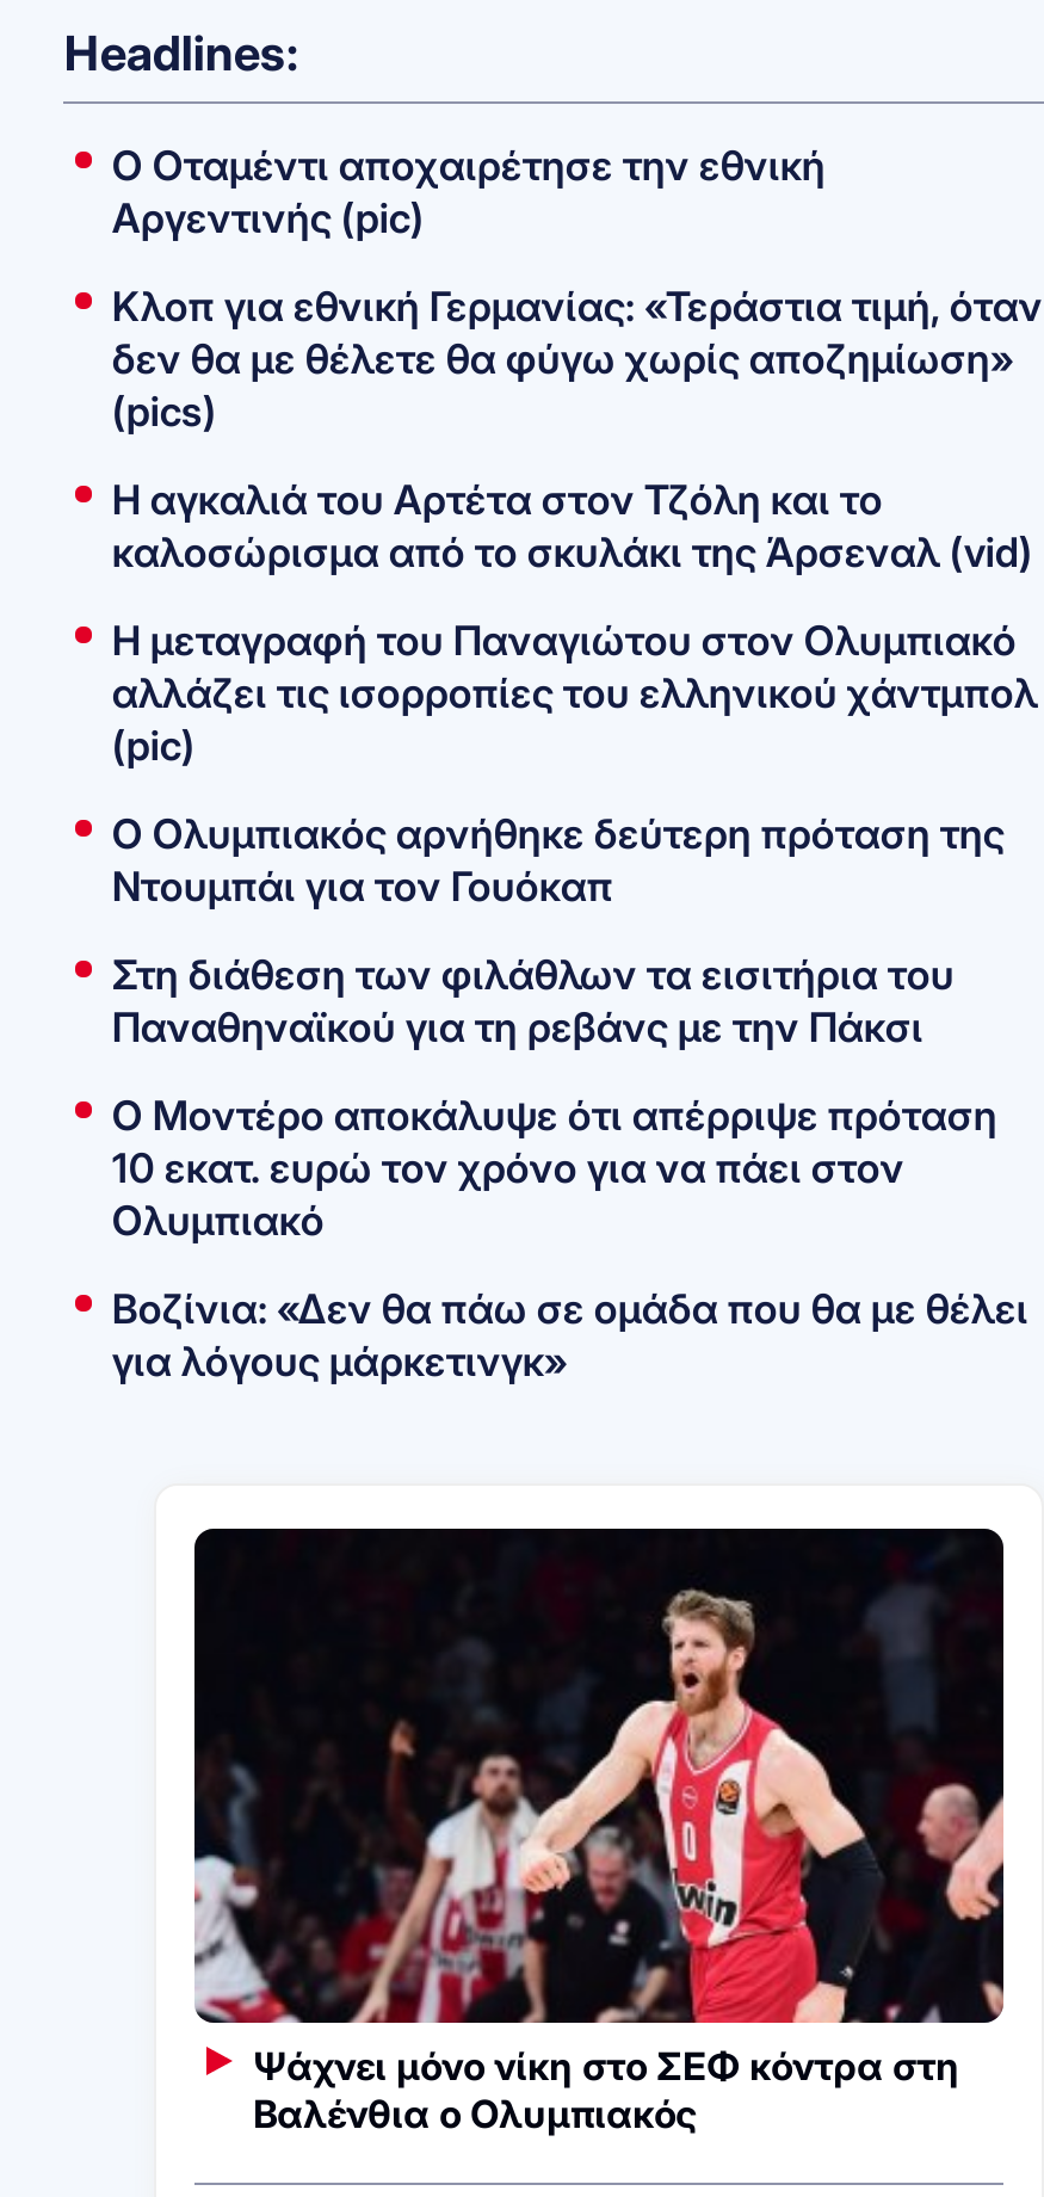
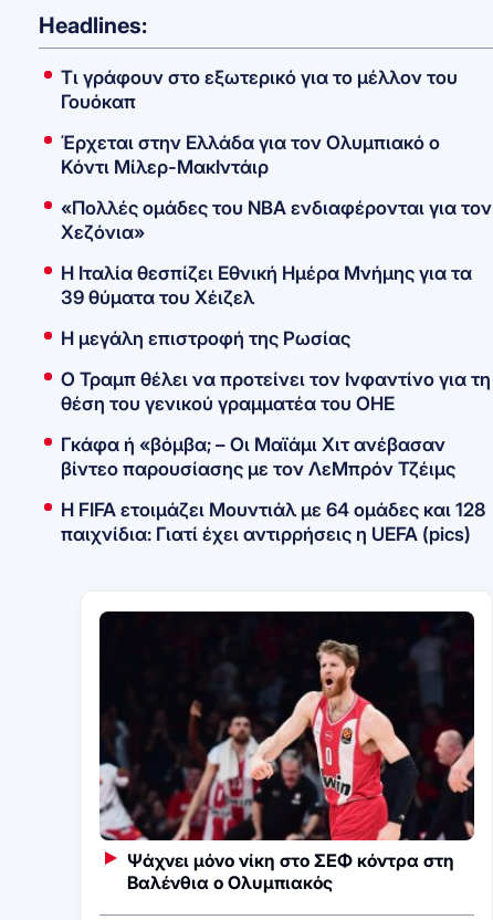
[112,141,825,242] Ο Οταμέντι αποχαιρέτησε την εθνική | Αργεντινής (pic) -> [61,66,458,112] Τι γράφουν στο εξωτερικό για το μέλλον του | Γουόκαπ
[112,282,1042,435] Κλοπ για εθνική Γερμανίας: «Τεράστια τιμή, όταν | δεν θα με θέλετε θα φύγω χωρίς αποζημίωση» | (pics) -> [61,131,440,178] Έρχεται στην Ελλάδα για τον Ολυμπιακό ο | Κόντι Μίλερ-ΜακΙντάιρ
[112,475,1033,576] Η αγκαλιά του Αρτέτα στον Τζόλη και το | καλοσώρισμα από το σκυλάκι της Άρσεναλ (vid) -> [61,196,492,243] «Πολλές ομάδες του ΝΒΑ ενδιαφέρονται για τον | Χεζόνια»
[112,616,1038,769] Η μεταγραφή του Παναγιώτου στον Ολυμπιακό | αλλάζει τις ισορροπίες του ελληνικού χάντμπολ | (pic) -> [61,262,472,308] Η Ιταλία θεσπίζει Εθνική Ημέρα Μνήμης για τα | 39 θύματα του Χέιζελ
[112,810,1004,910] Ο Ολυμπιακός αρνήθηκε δεύτερη πρόταση της | Ντουμπάι για τον Γουόκαπ -> [61,327,351,349] Η μεγάλη επιστροφή της Ρωσίας
[112,950,954,1051] Στη διάθεση των φιλάθλων τα εισιτήρια του | Παναθηναϊκού για τη ρεβάνς με την Πάκσι -> [61,368,491,414] O Τραμπ θέλει να προτείνει τον Ινφαντίνο για τη | θέση του γενικού γραμματέα του ΟΗΕ
[112,1091,997,1244] Ο Μοντέρο αποκάλυψε ότι απέρριψε πρόταση | 10 εκατ. ευρώ τον χρόνο για να πάει στον | Ολυμπιακό -> [61,433,456,480] Γκάφα ή «βόμβα; – Οι Μαϊάμι Χιτ ανέβασαν | βίντεο παρουσίασης με τον ΛεΜπρόν Τζέιμς
[112,1285,1028,1385] Βοζίνια: «Δεν θα πάω σε ομάδα που θα με θέλει | για λόγους μάρκετινγκ» -> [61,498,486,545] Η FIFA ετοιμάζει Μουντιάλ με 64 ομάδες και 128 | παιχνίδια: Γιατί έχει αντιρρήσεις η UEFA (pics)

